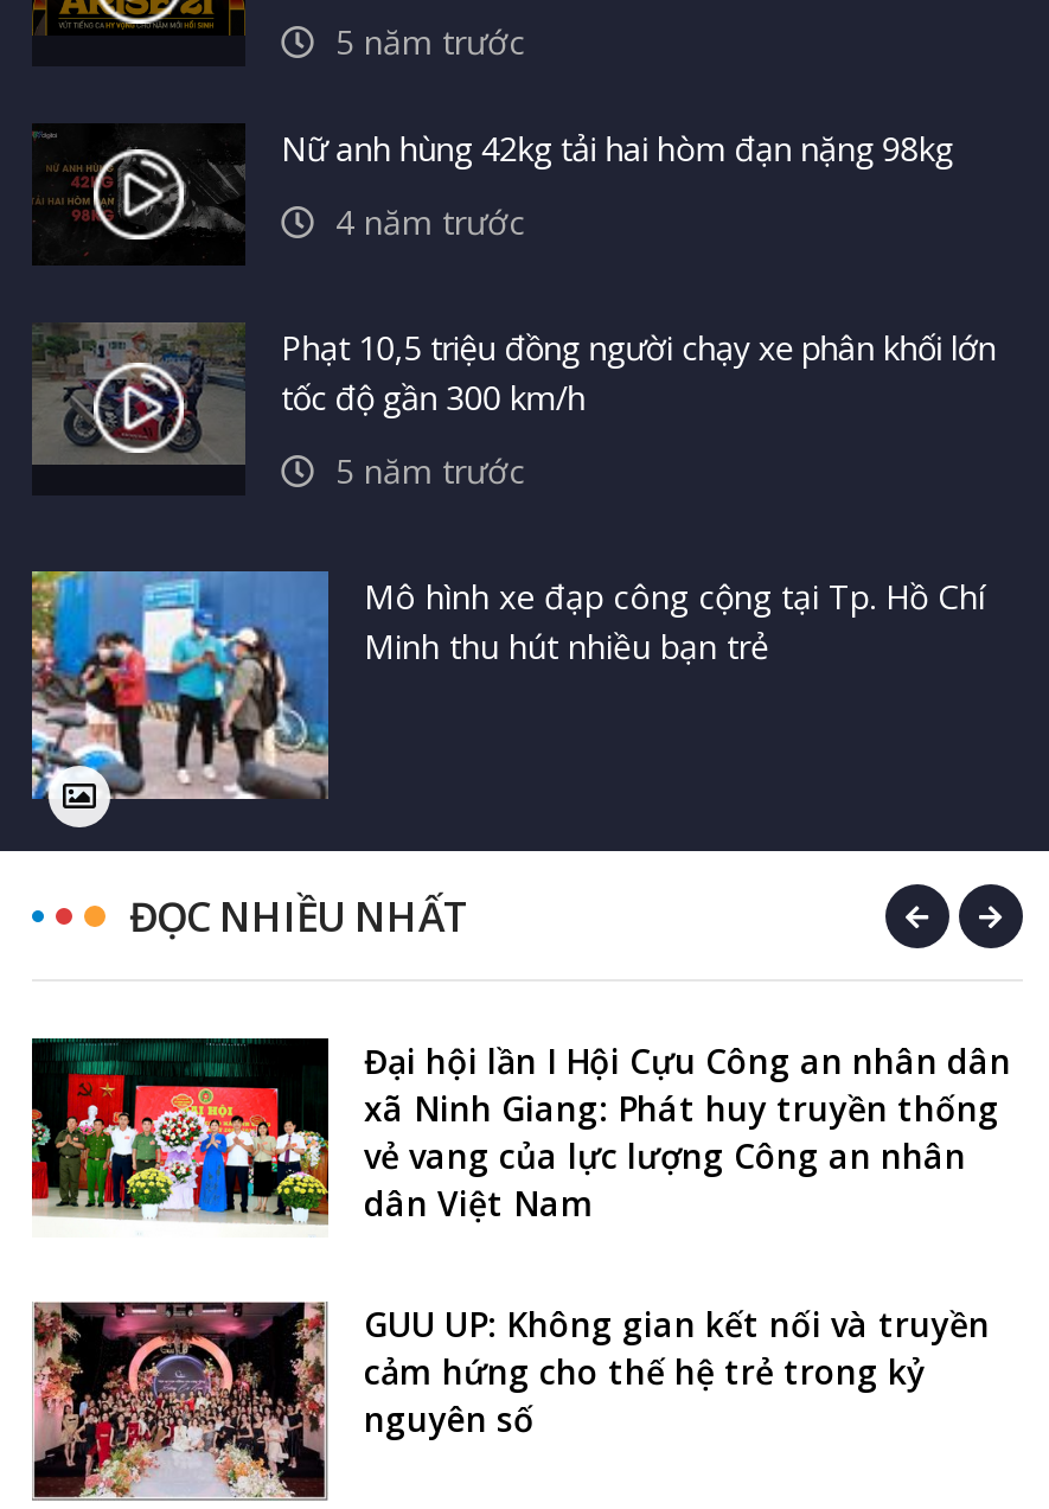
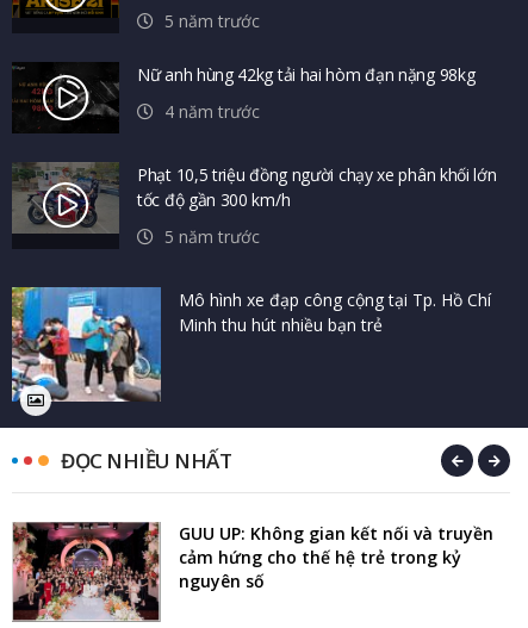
[30,1036,1011,1228] [image] | Đại hội lần I Hội Cựu Công an nhân dân | xã Ninh Giang: Phát huy truyền thống | vẻ vang của lực lượng Công an nhân | dân Việt Nam -> none

